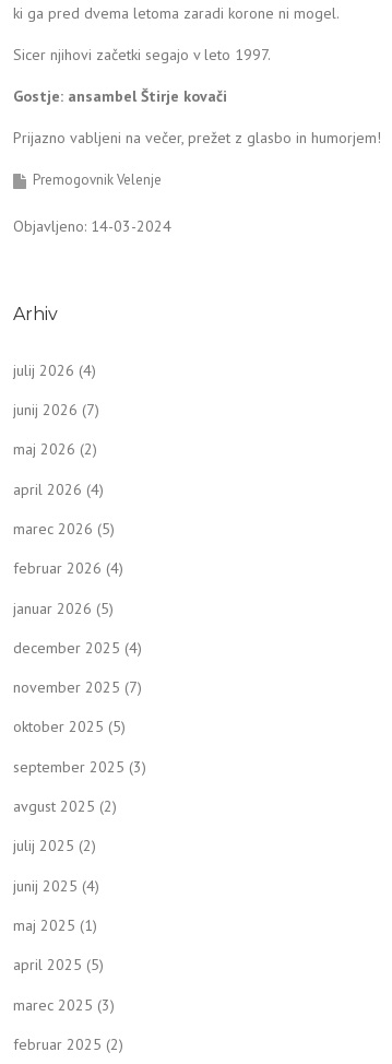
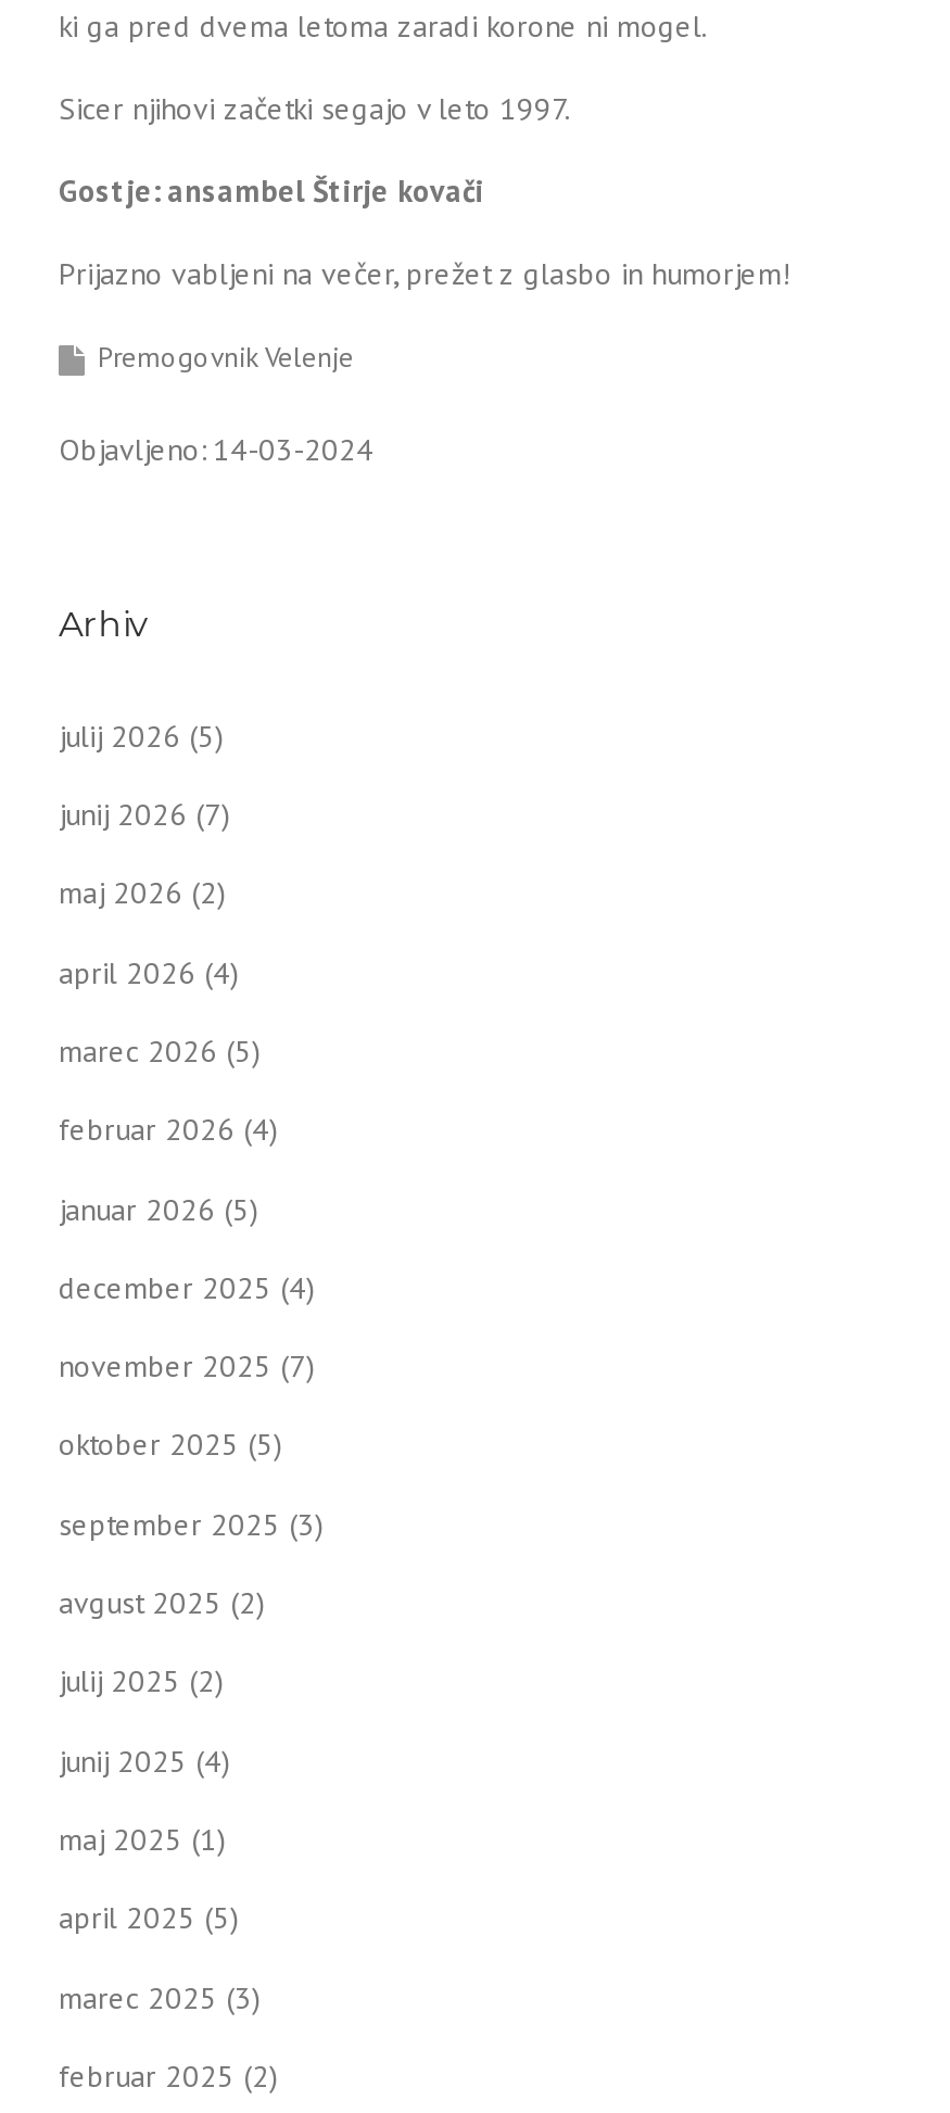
[13,360,96,380] julij 2026 (4) -> [59,716,224,755] julij 2026 (5)

